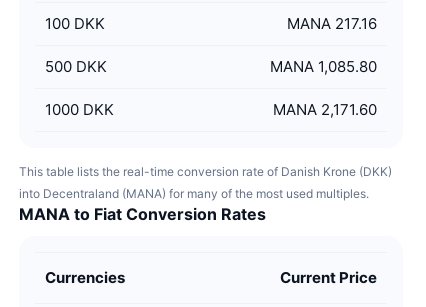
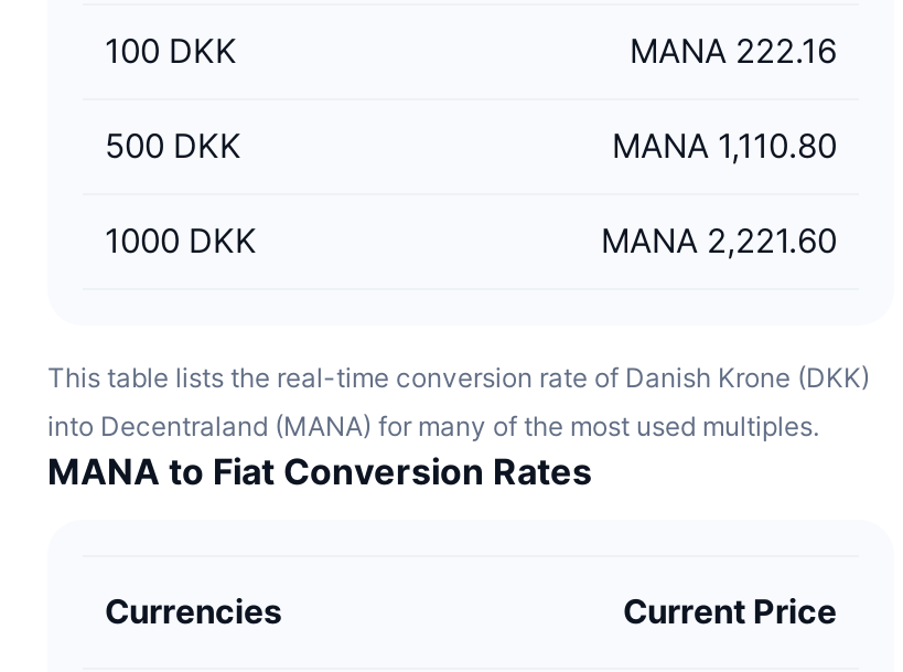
[287,14,377,33] MANA 217.16 -> [630,30,837,72] MANA 222.16
[270,57,377,76] MANA 1,085.80 -> [612,125,837,167] MANA 1,110.80
[273,100,377,119] MANA 2,171.60 -> [601,220,837,262] MANA 2,221.60

